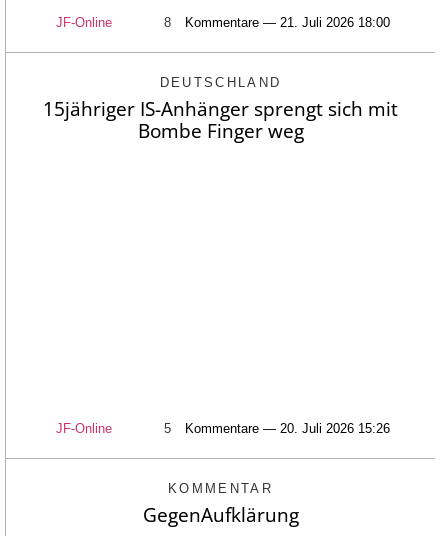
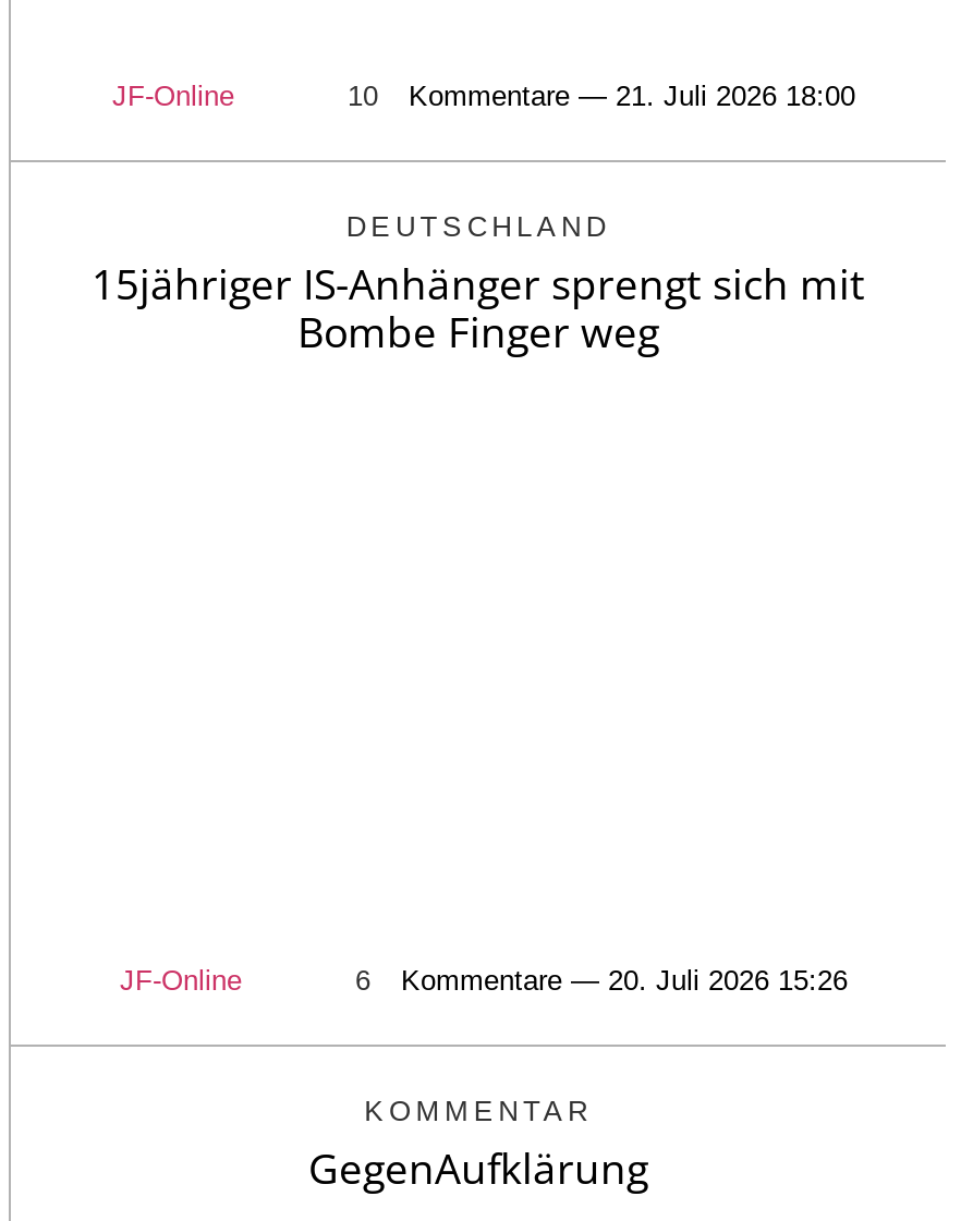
[160,15,390,30] 8 Kommentare — 21. Juli 2026 18:00 -> [339,81,855,113] 10 Kommentare — 21. Juli 2026 18:00
[160,421,390,436] 5 Kommentare — 20. Juli 2026 15:26 -> [346,964,848,997] 6 Kommentare — 20. Juli 2026 15:26

